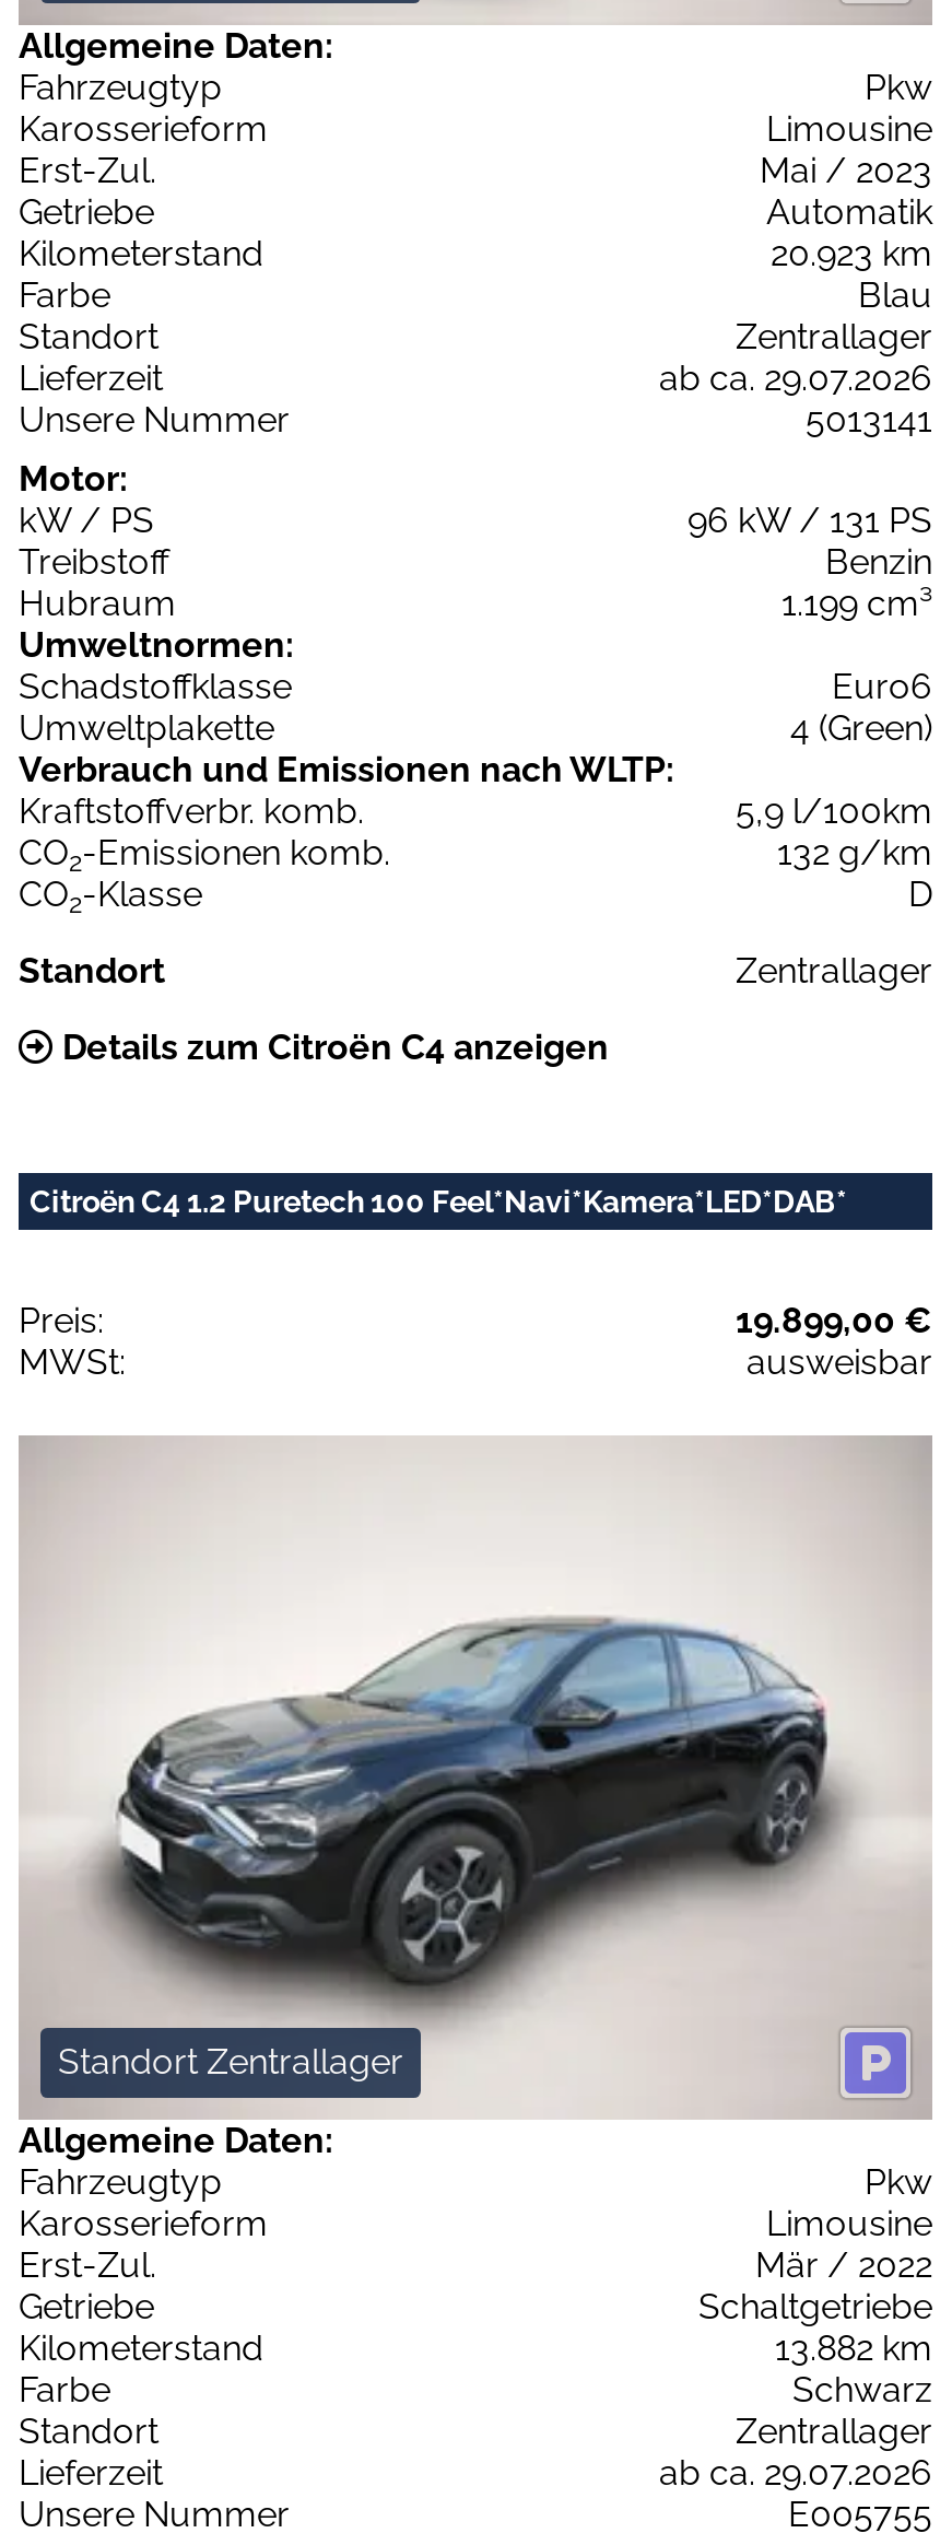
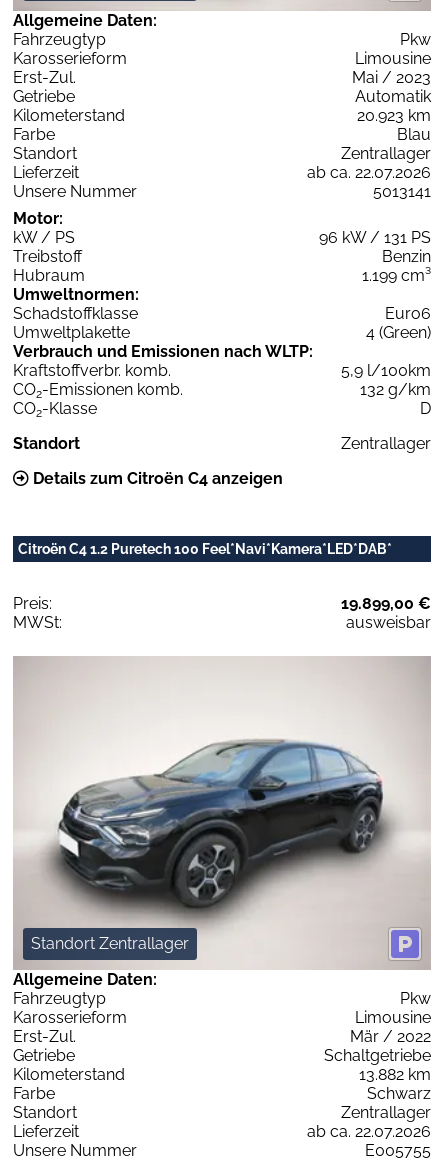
[659,357,932,398] ab ca. 29.07.2026 -> [307,163,431,182] ab ca. 22.07.2026
[659,2453,932,2494] ab ca. 29.07.2026 -> [307,1122,431,1141] ab ca. 22.07.2026

